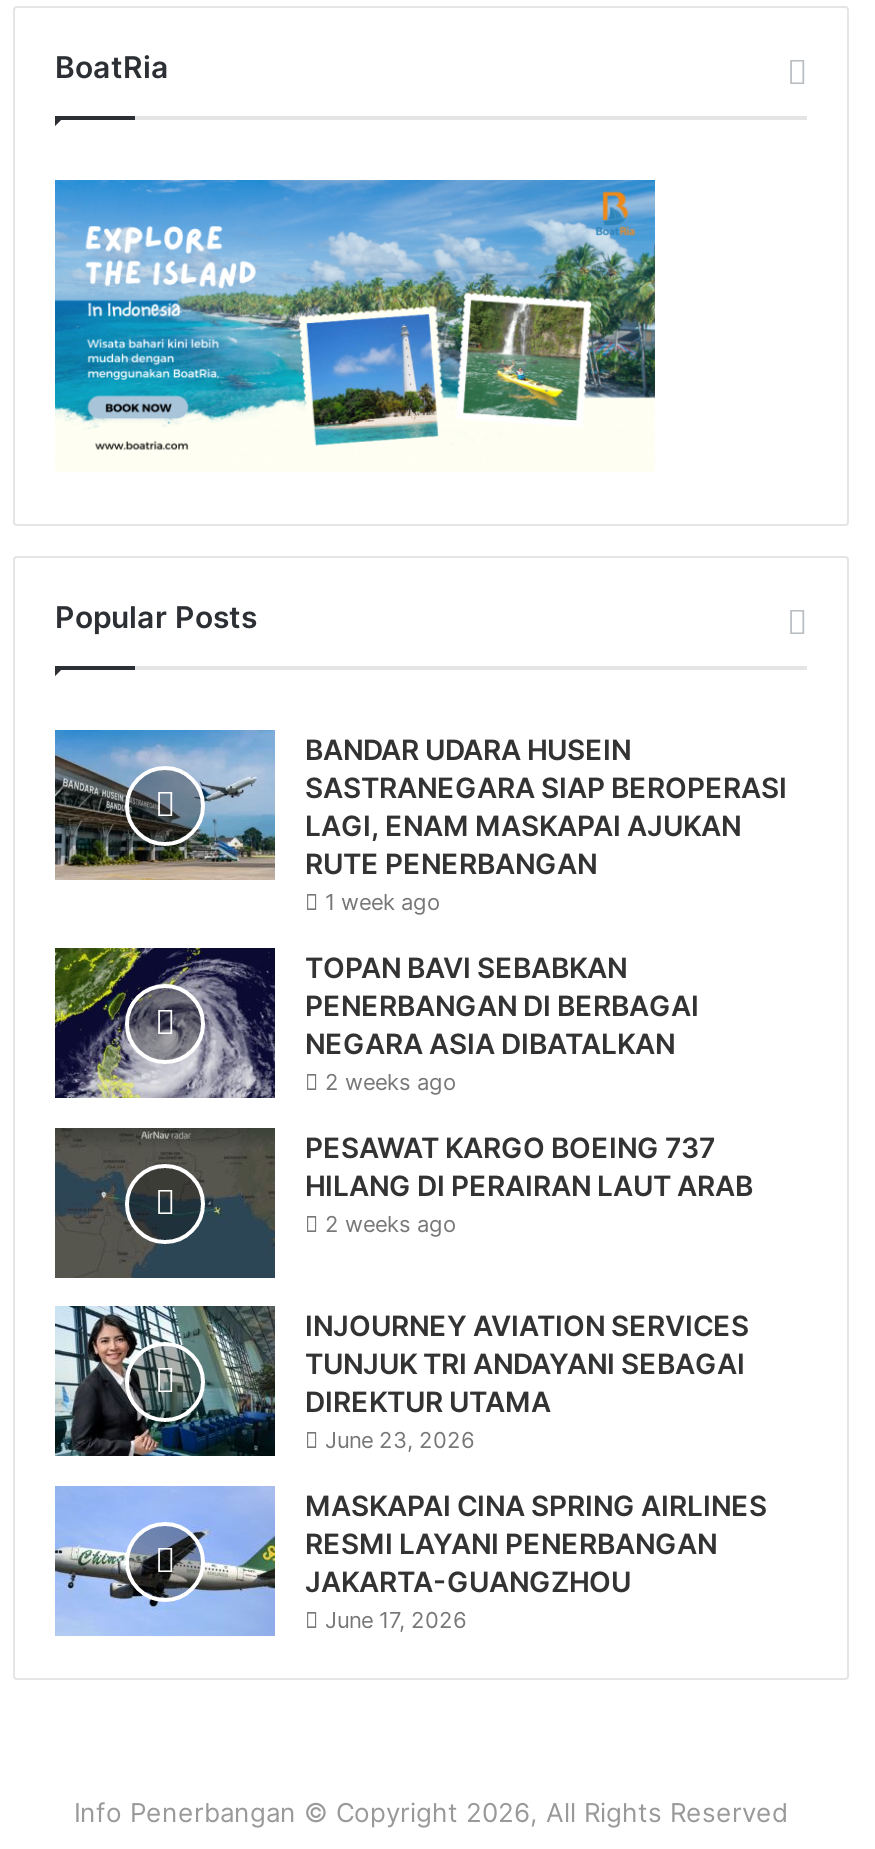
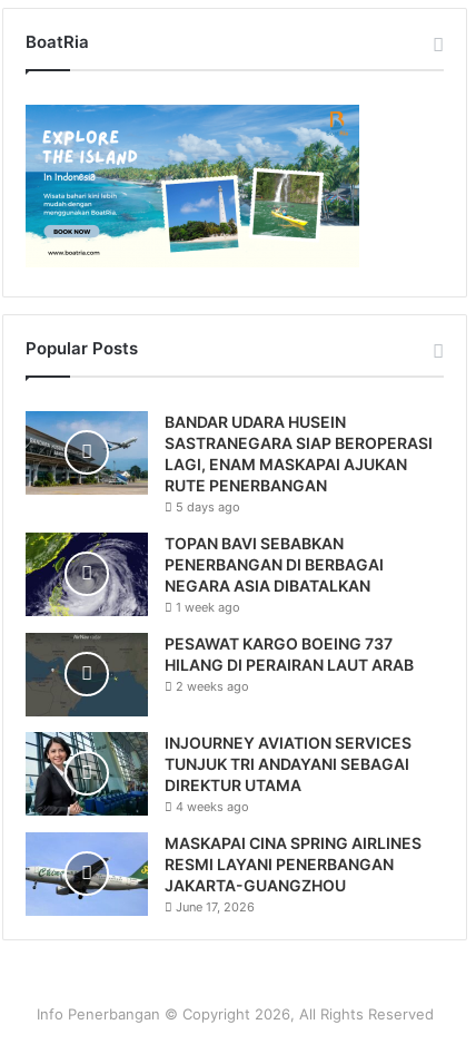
[325,889,441,917] 1 week ago -> [176,499,240,515] 5 days ago
[325,1069,457,1097] 2 weeks ago -> [176,599,240,615] 1 week ago
[325,1427,475,1455] June 23, 2026 -> [176,799,249,814] 4 weeks ago

